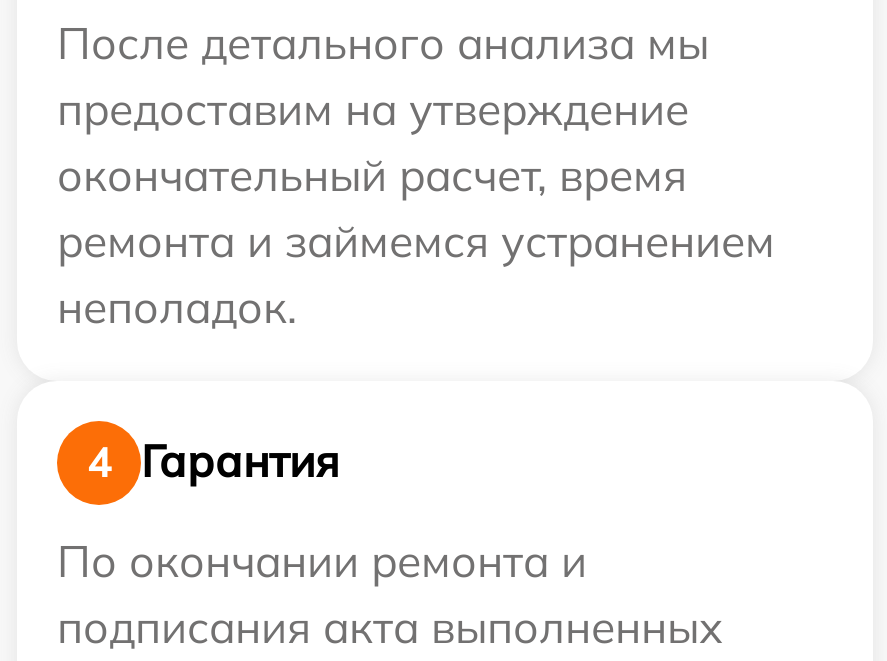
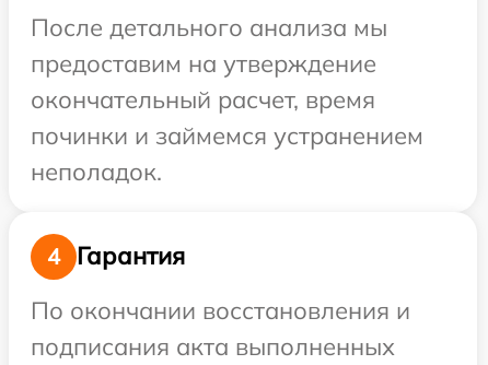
[57,212,775,268] ремонта и займемся устранением -> [31,120,423,150] починки и займемся устранением
[57,532,587,588] По окончании ремонта и -> [31,295,410,325] По окончании восстановления и

